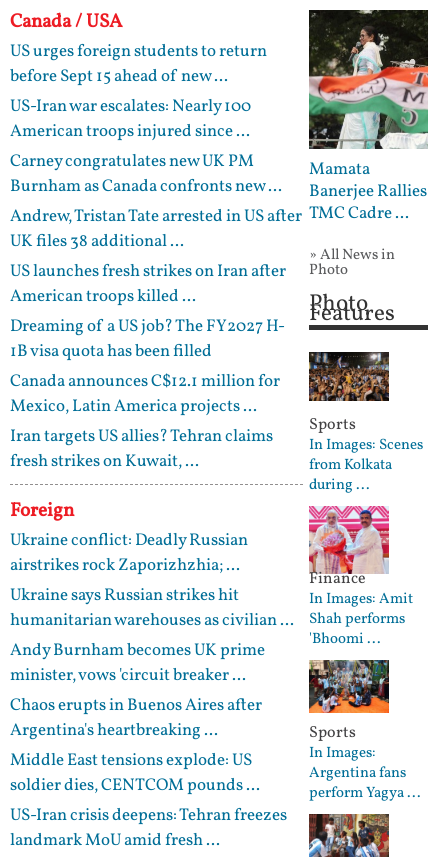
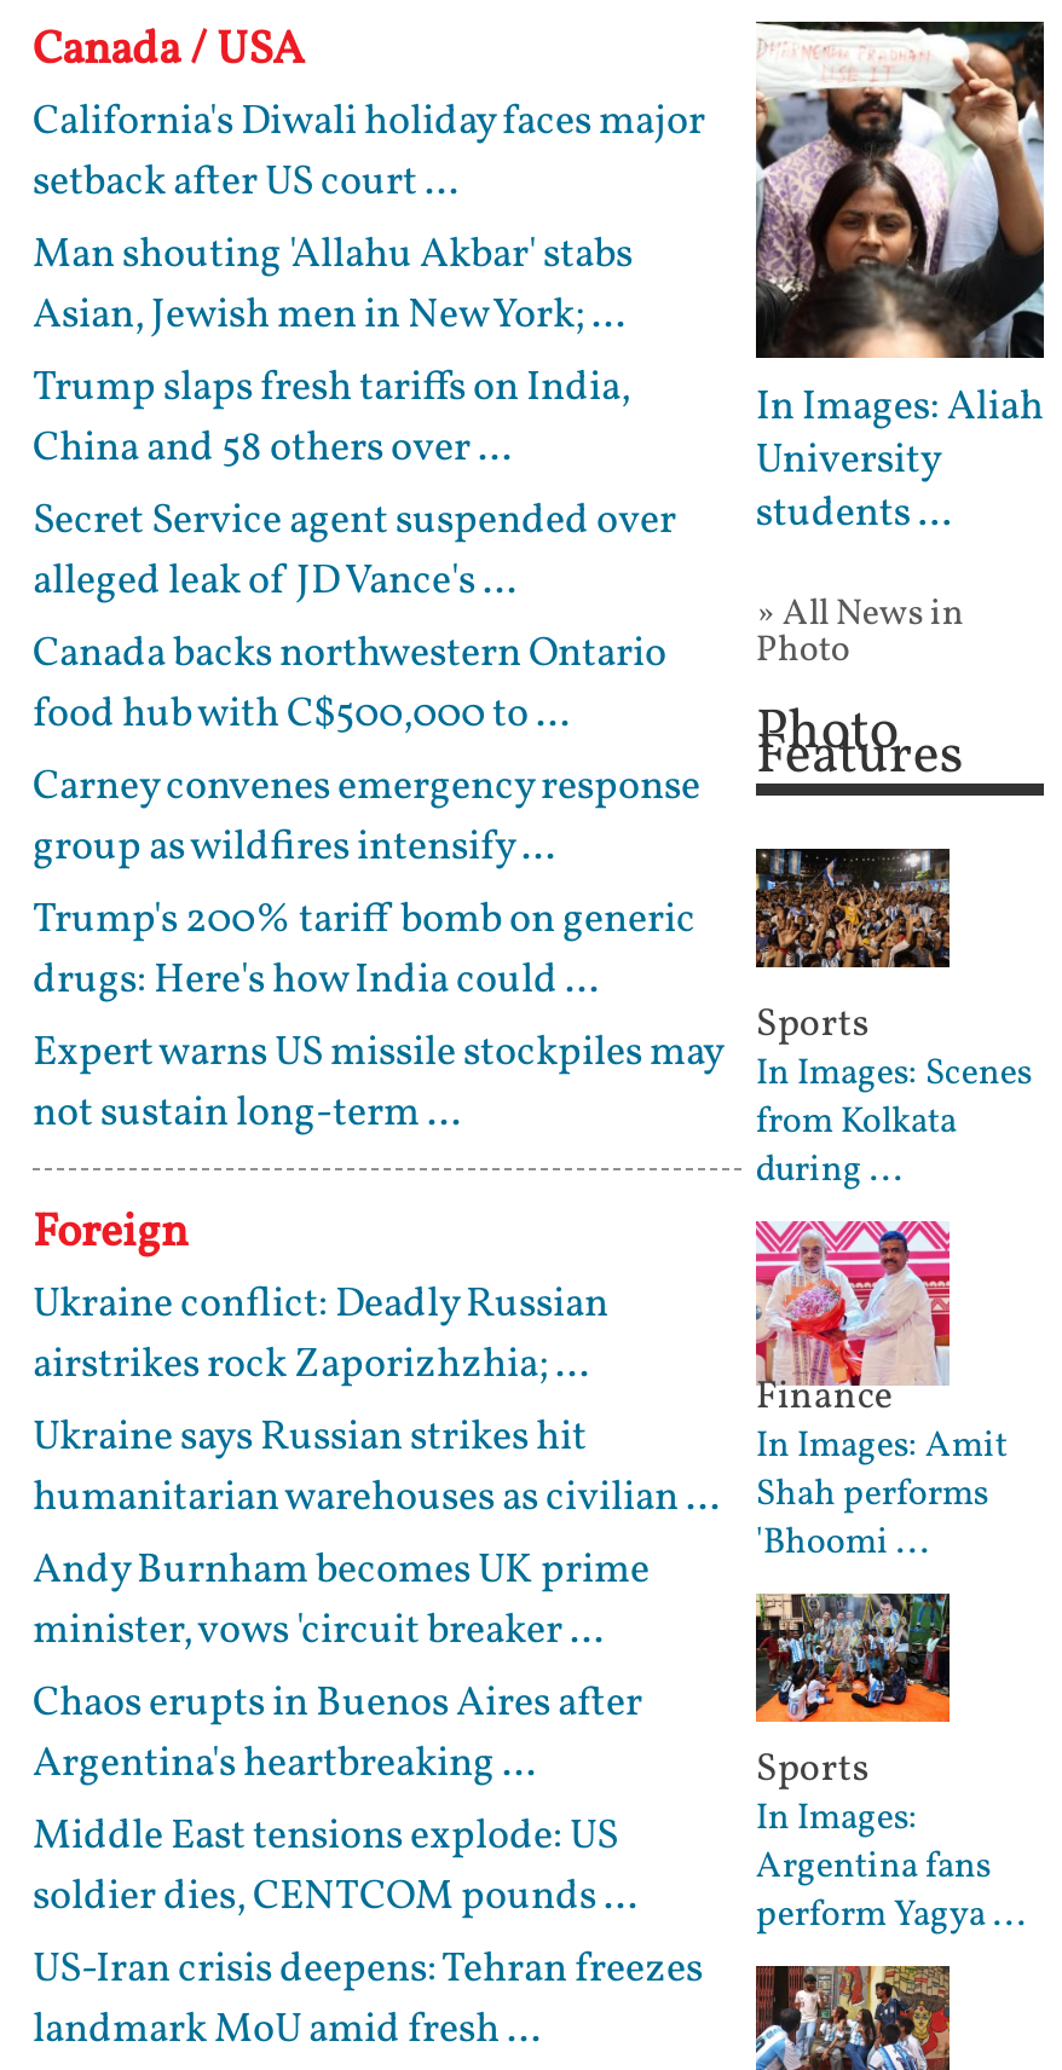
[308,10,429,225] [image] | Mamata | Banerjee Rallies | TMC Cadre ... -> [754,22,1046,542] [image] | In Images: Aliah | University | students ...
[10,40,302,473] US urges foreign students to return | before Sept 15 ahead of new ... | US-Iran war escalates: Nearly 100 | American troops injured since ... | Carney congratulates new UK PM | Burnham as Canada confronts new ... | Andrew, Tristan Tate arrested in US after | UK files 38 additional ... | US launches fresh strikes on Iran after | American troops killed ... | Dreaming of a US job? The FY2027 H- | 1B visa quota has been filled | Canada announces C$12.1 million for | Mexico, Latin America projects ... | Iran targets US allies? Tehran claims | fresh strikes on Kuwait, ... -> [33,95,722,1142] California's Diwali holiday faces major | setback after US court ... | Man shouting 'Allahu Akbar' stabs | Asian, Jewish men in New York; ... | Trump slaps fresh tariffs on India, | China and 58 others over ... | Secret Service agent suspended over | alleged leak of JD Vance's ... | Canada backs northwestern Ontario | food hub with C$500,000 to ... | Carney convenes emergency response | group as wildfires intensify ... | Trump's 200% tariff bomb on generic | drugs: Here's how India could ... | Expert warns US missile stockpiles may | not sustain long-term ...

